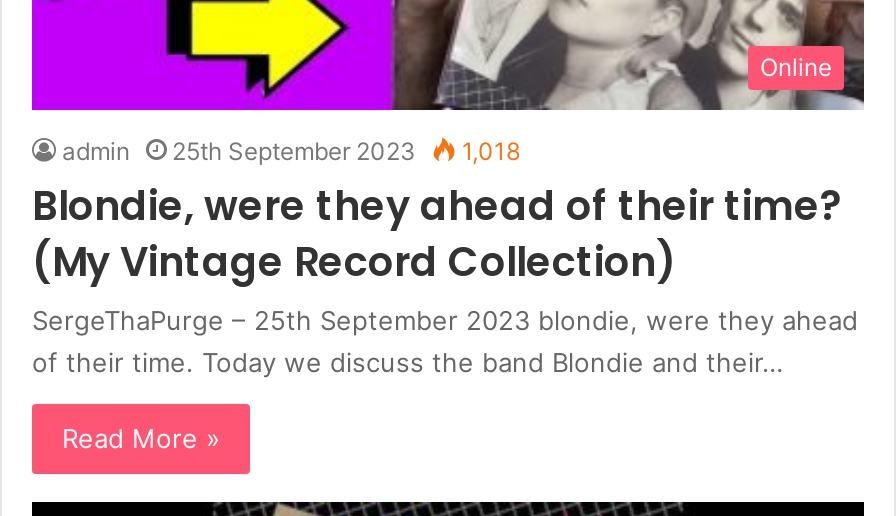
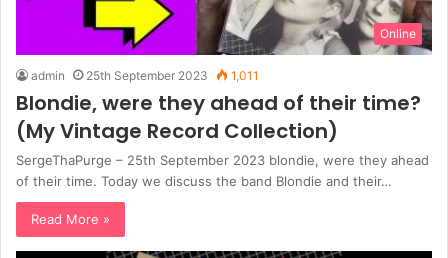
[62,136,520,166] admin 25th September 2023 1,018 -> [31,68,259,83] admin 25th September 2023 1,011

